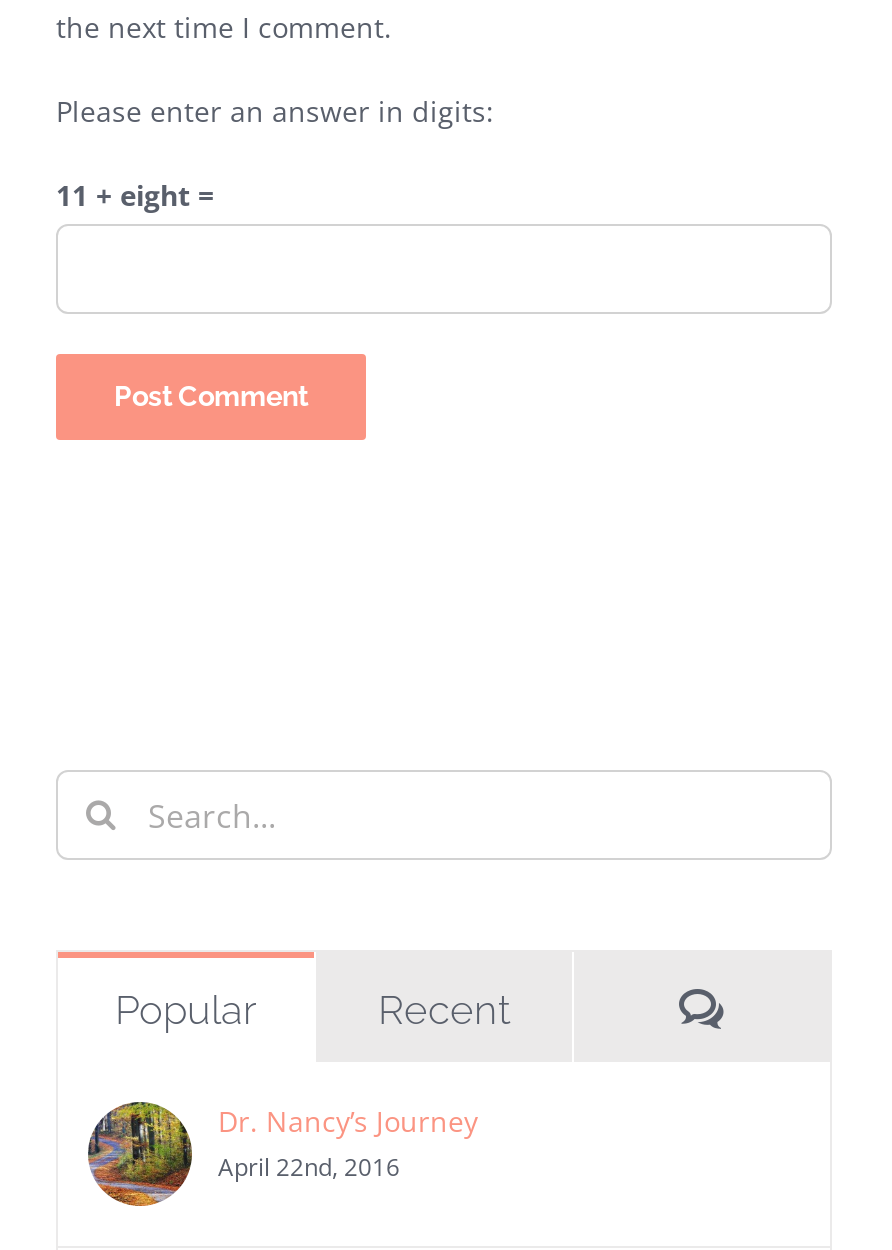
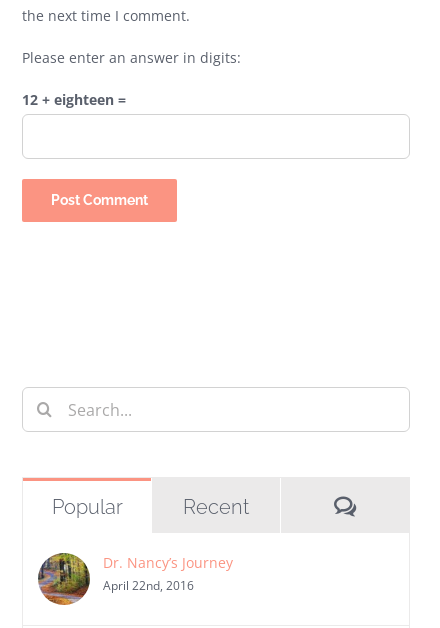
[56,177,214,215] 11 + eight = -> [22,90,126,109] 12 + eighteen =

